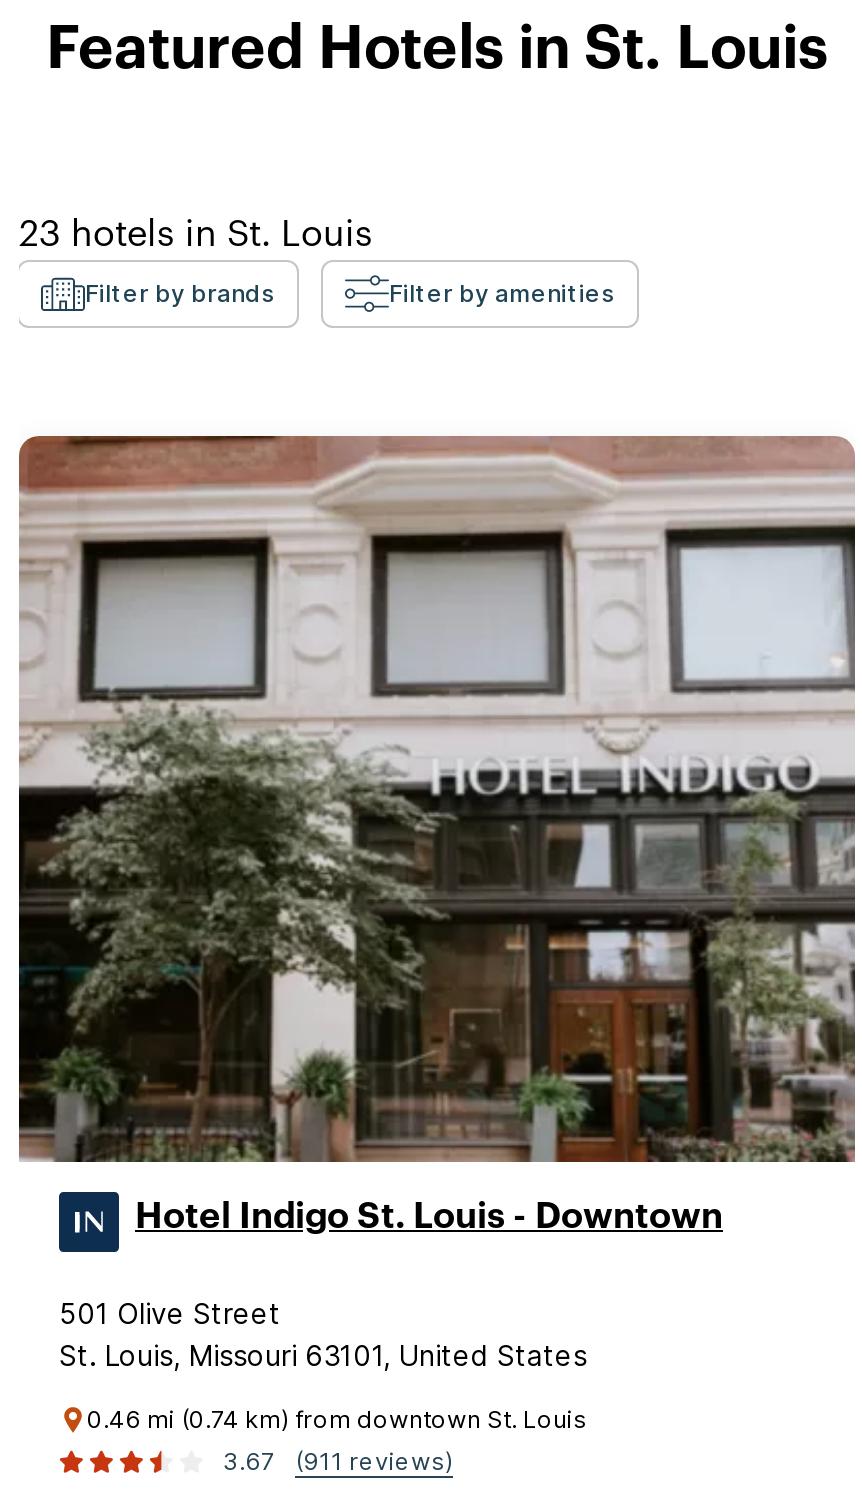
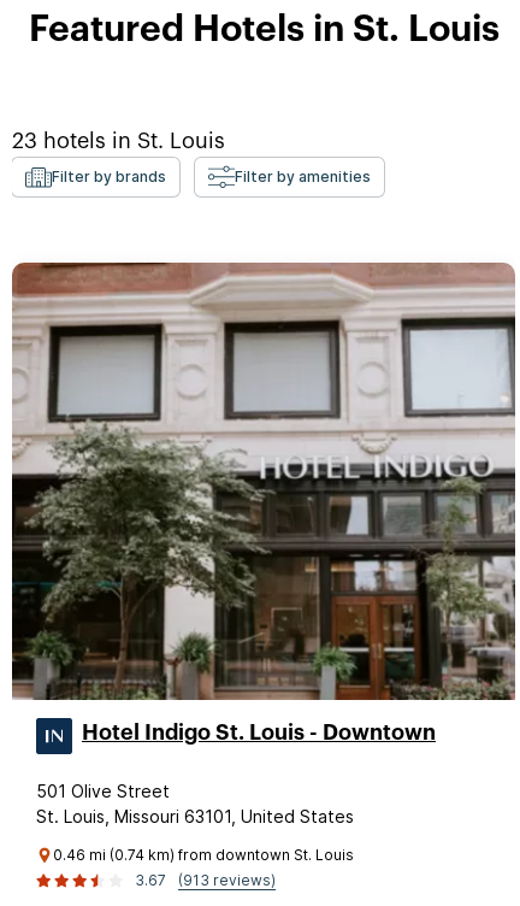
[223,1446,453,1476] 3.67 (911 reviews) -> [135,871,276,889] 3.67 (913 reviews)

